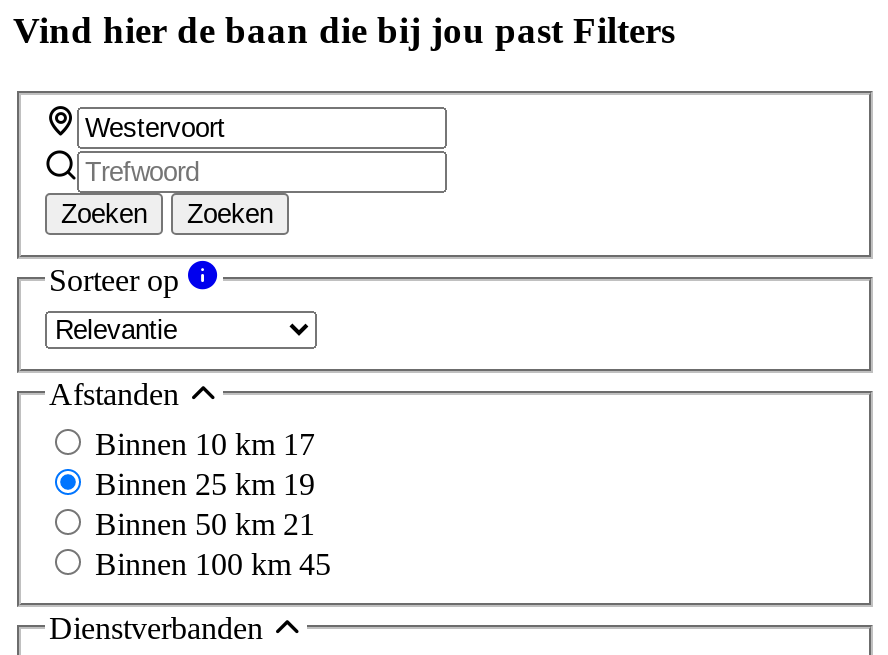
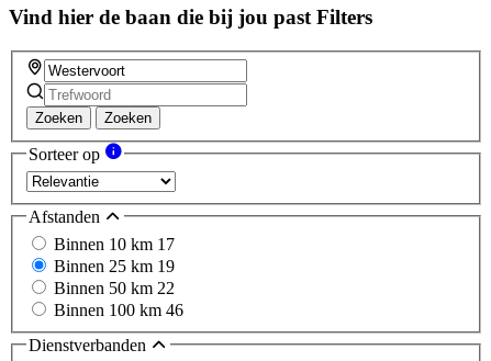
[95,508,315,542] Binnen 50 km 21 -> [54,279,175,298] Binnen 50 km 22
[95,548,331,582] Binnen 100 km 45 -> [54,301,183,320] Binnen 100 km 46

